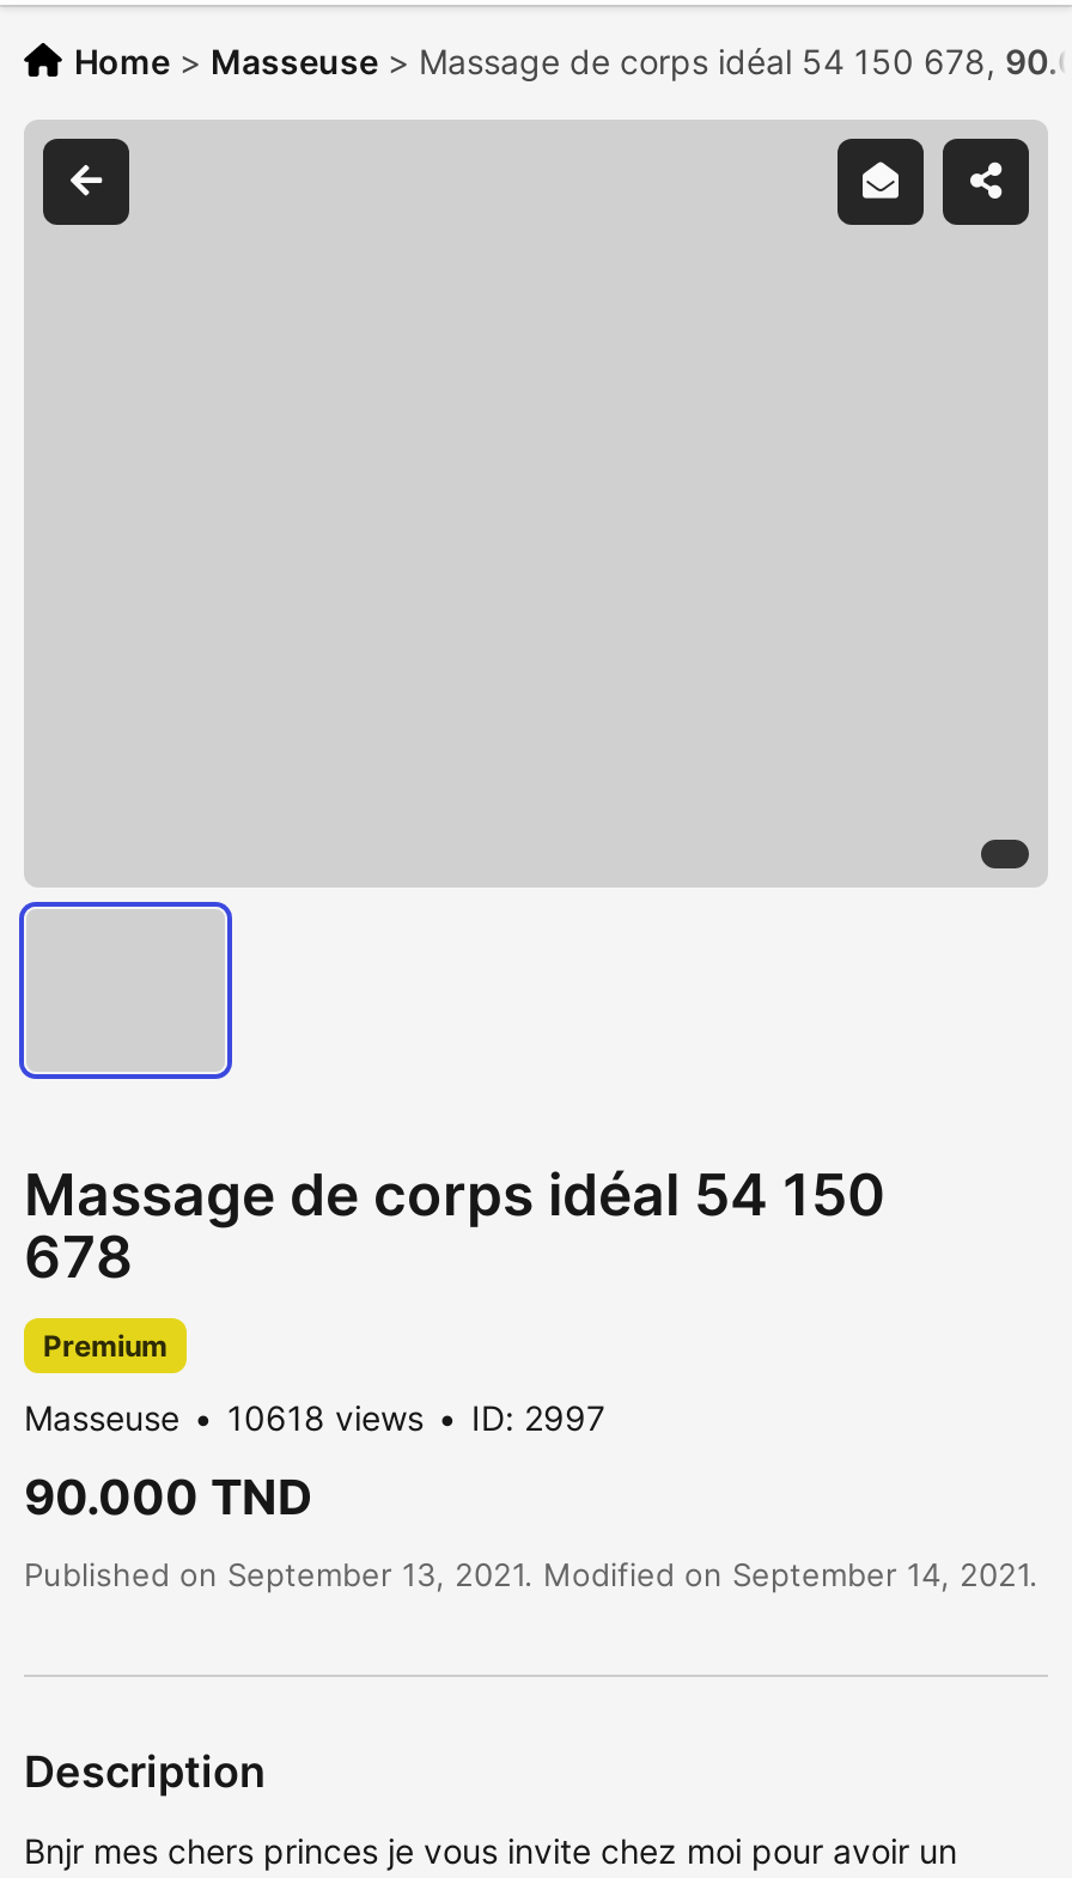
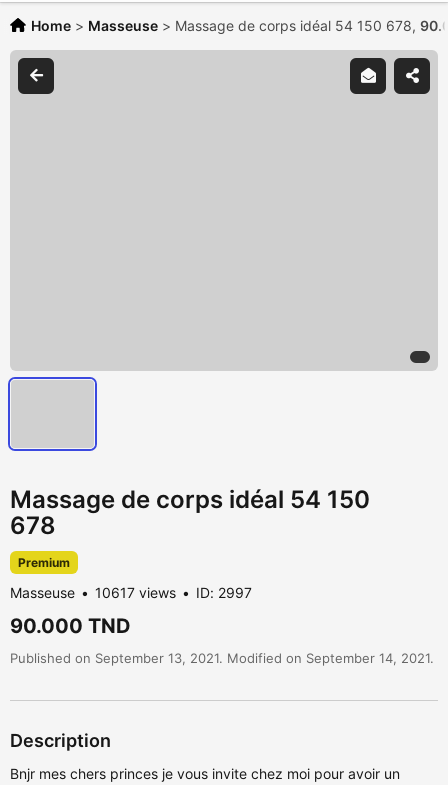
[24,1397,605,1438] Masseuse 10618 views ID: 2997 -> [10,584,252,601] Masseuse 10617 views ID: 2997

